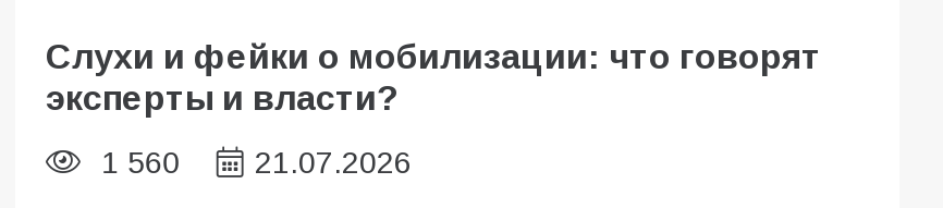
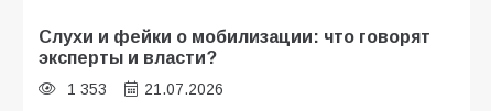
[93,144,180,178] 1 560 -> [62,81,106,98] 1 353

